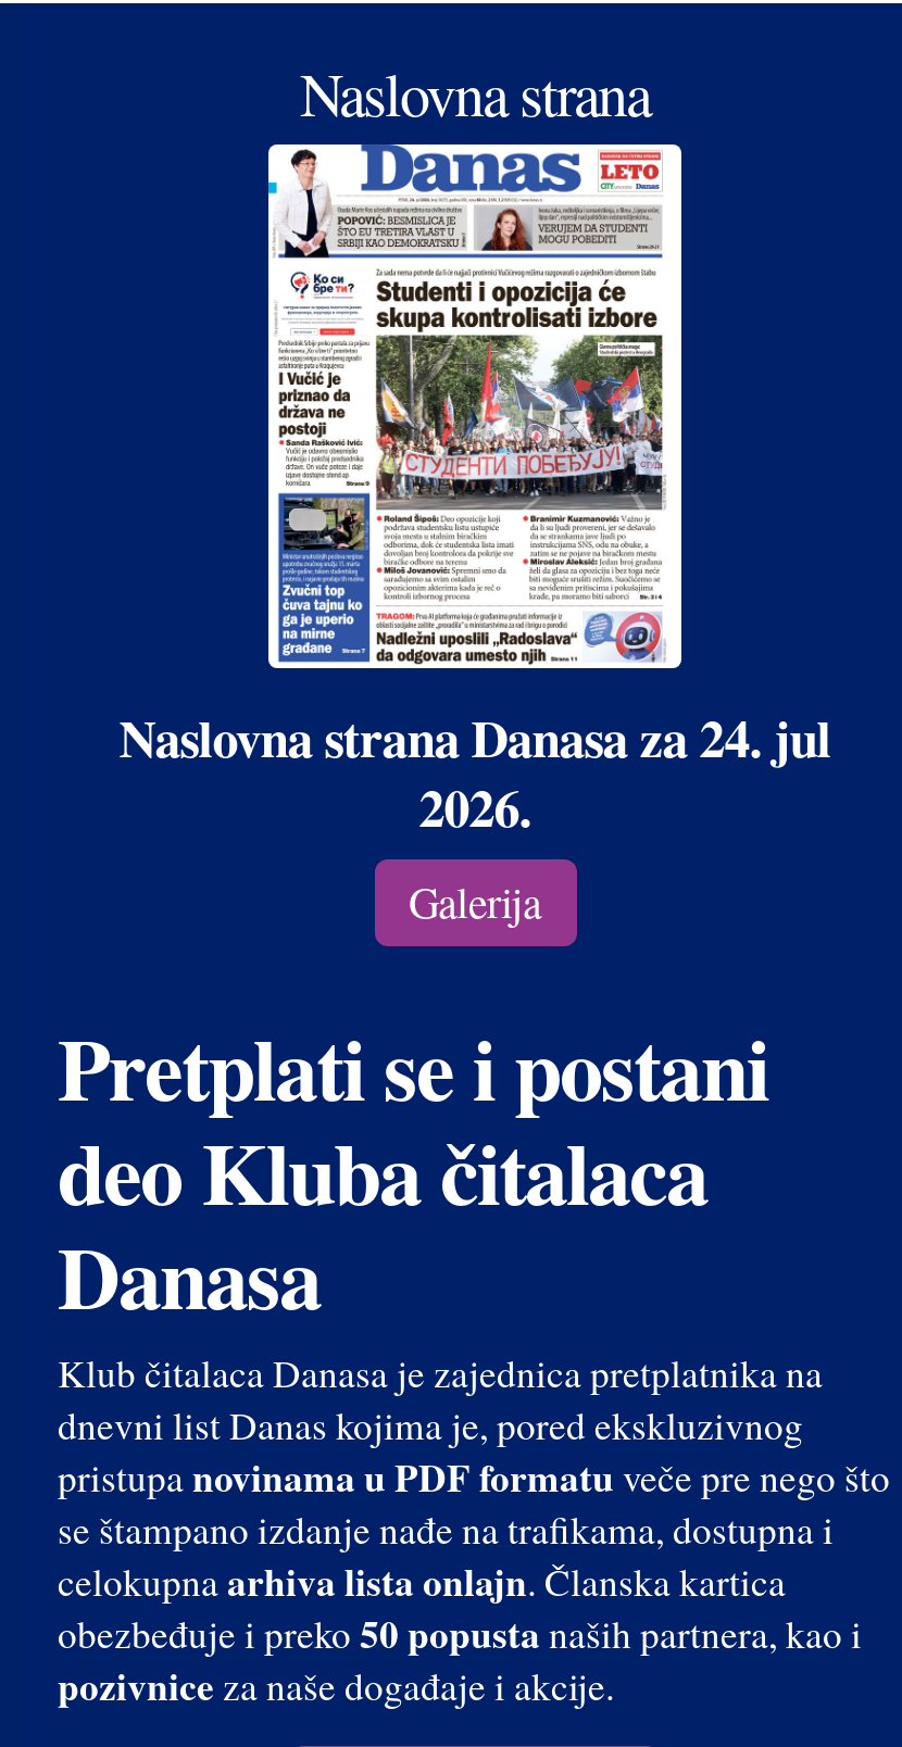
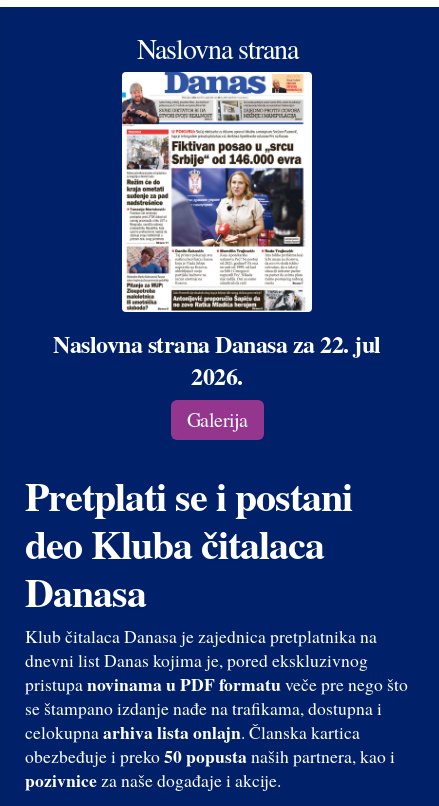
[119,149,831,775] [image] | Naslovna strana Danasa za 24. jul -> [53,73,381,361] [image] | Naslovna strana Danasa za 22. jul

